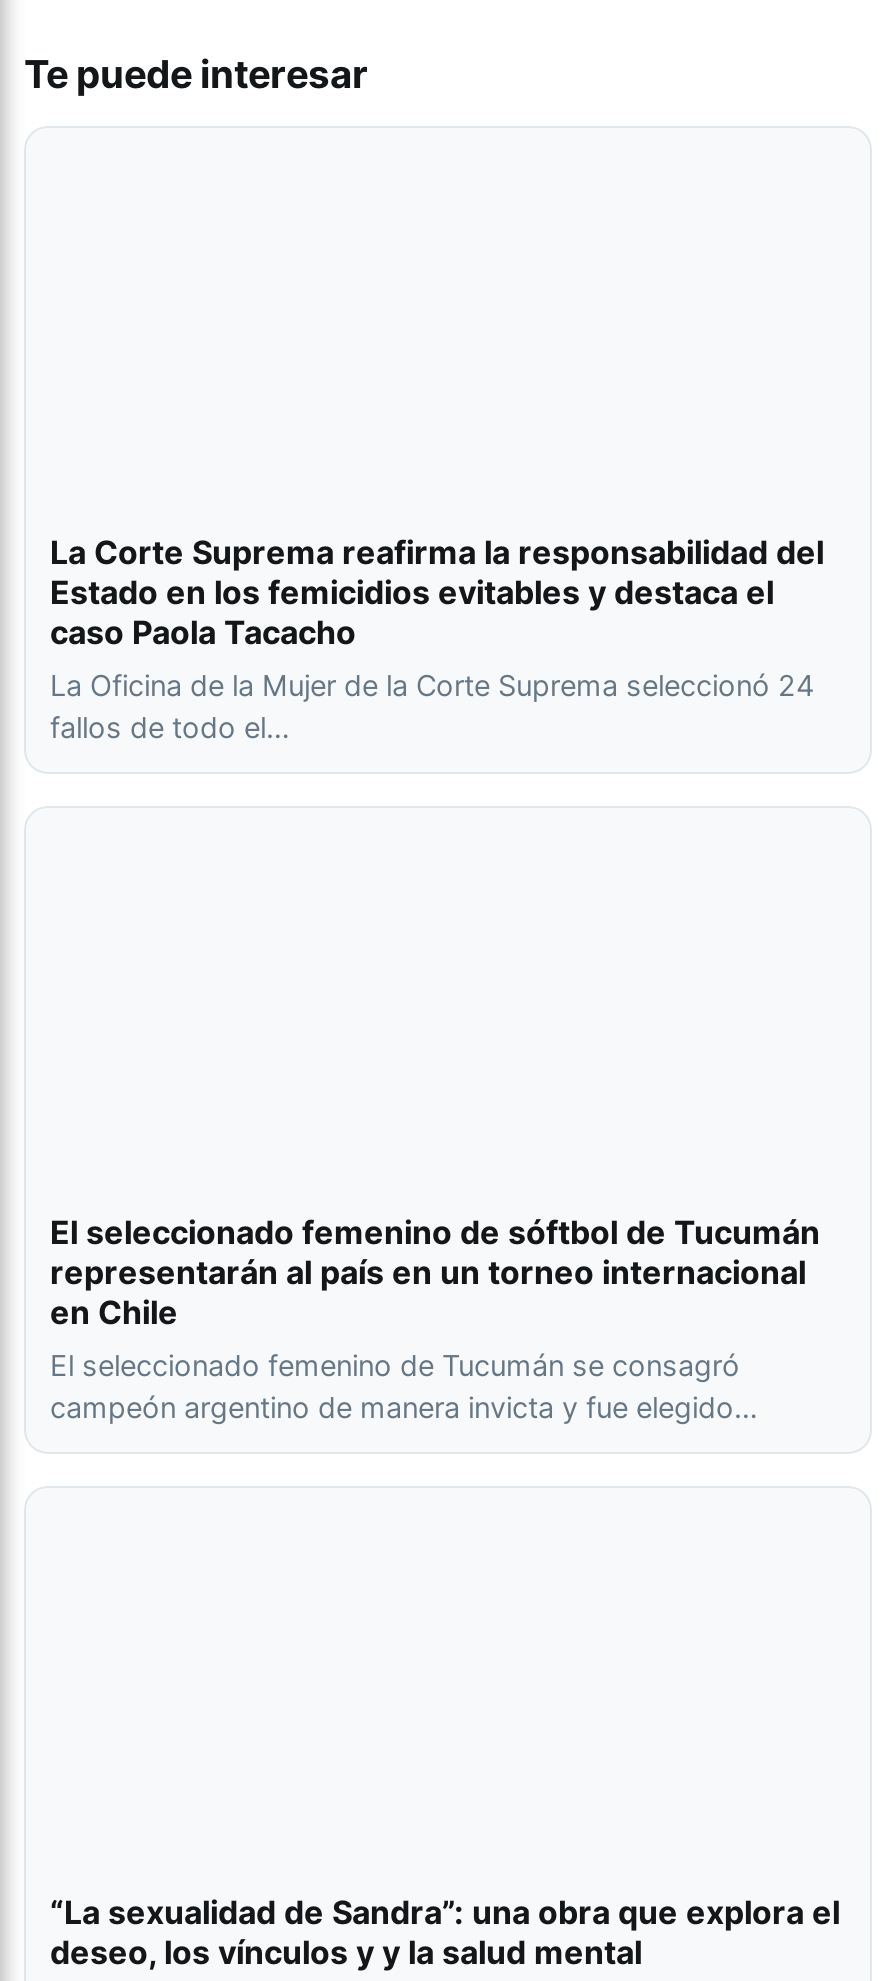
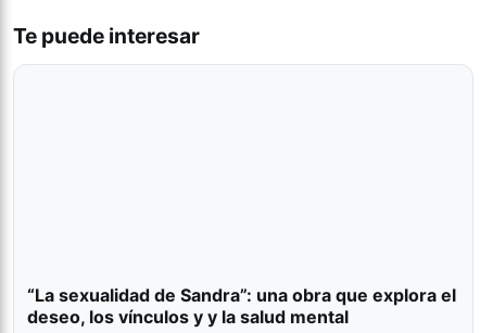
[50,533,824,745] La Corte Suprema reafirma la responsabilidad del | Estado en los femicidios evitables y destaca el | caso Paola Tacacho | La Oficina de la Mujer de la Corte Suprema seleccionó 24 | fallos de todo el… -> none
[50,1213,820,1425] El seleccionado femenino de sóftbol de Tucumán | representarán al país en un torneo internacional | en Chile | El seleccionado femenino de Tucumán se consagró | campeón argentino de manera invicta y fue elegido… -> none

